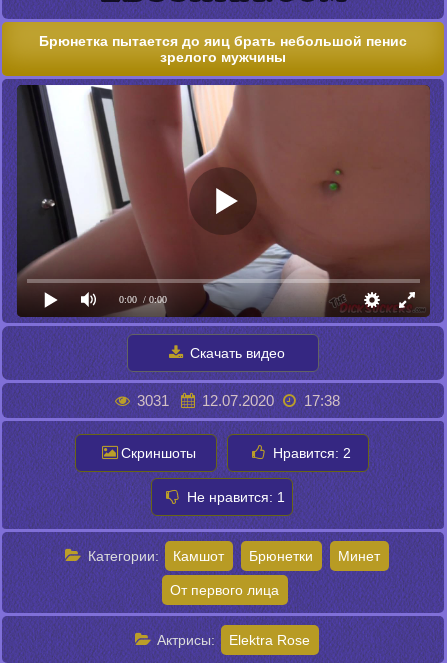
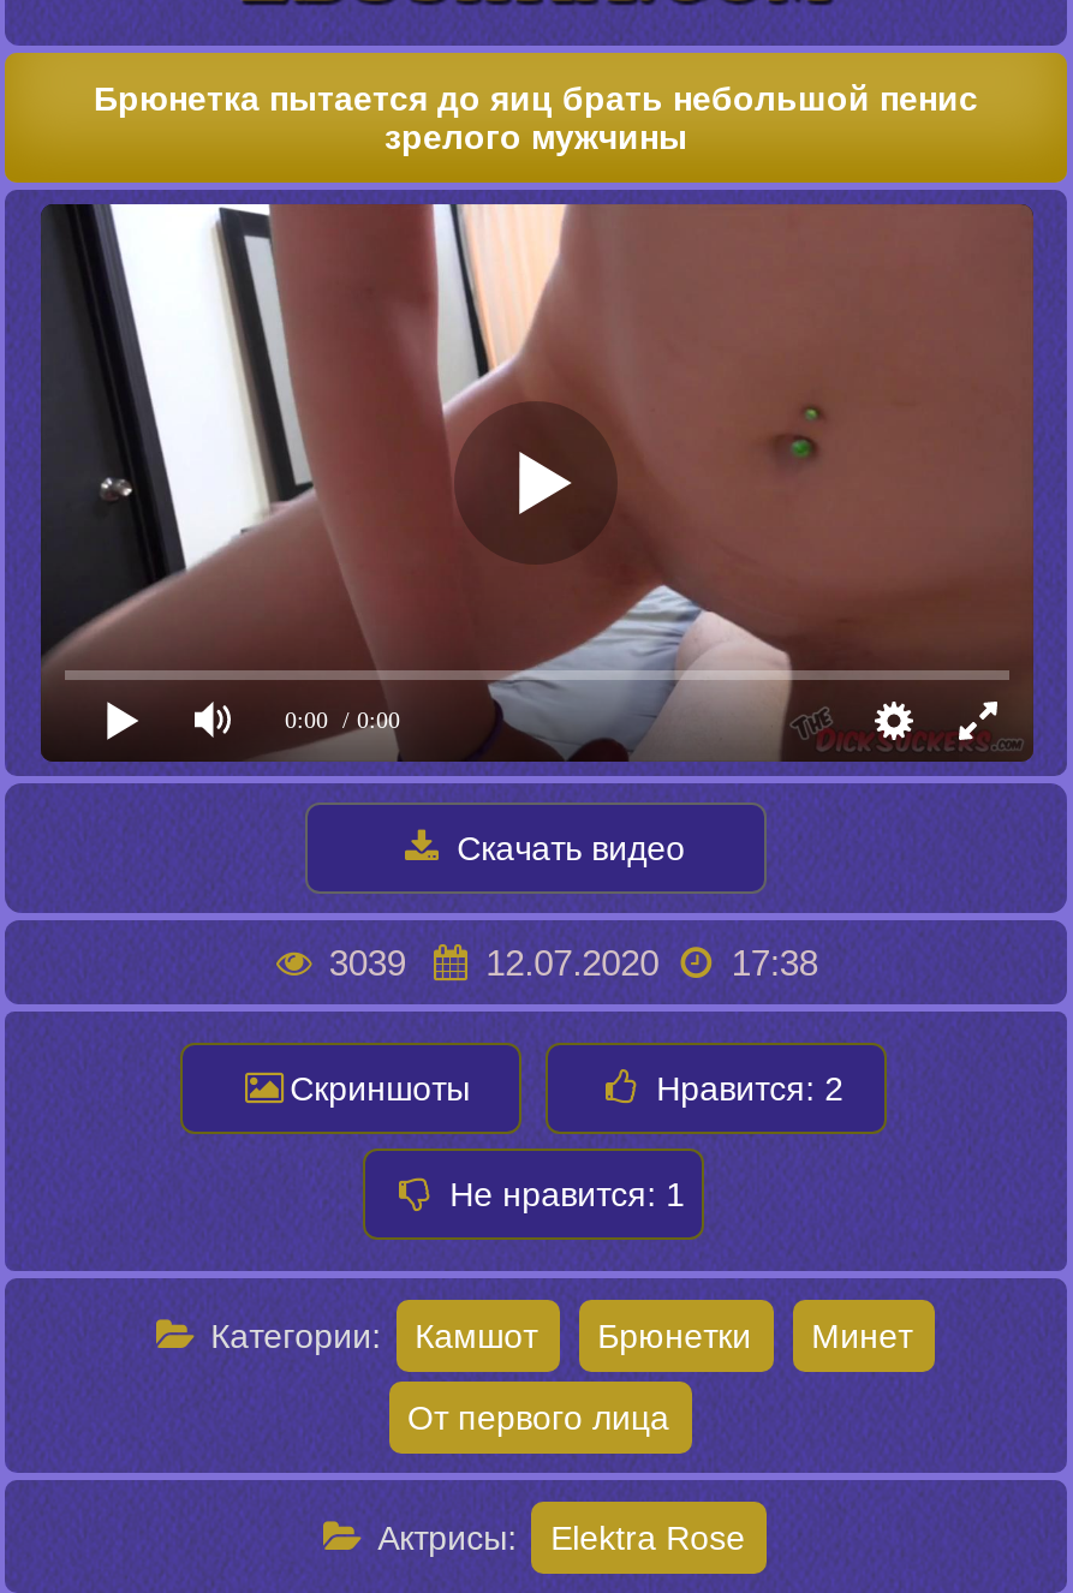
[133,392,340,409] 3031 12.07.2020 17:38 -> [319,943,818,983] 3039 12.07.2020 17:38

